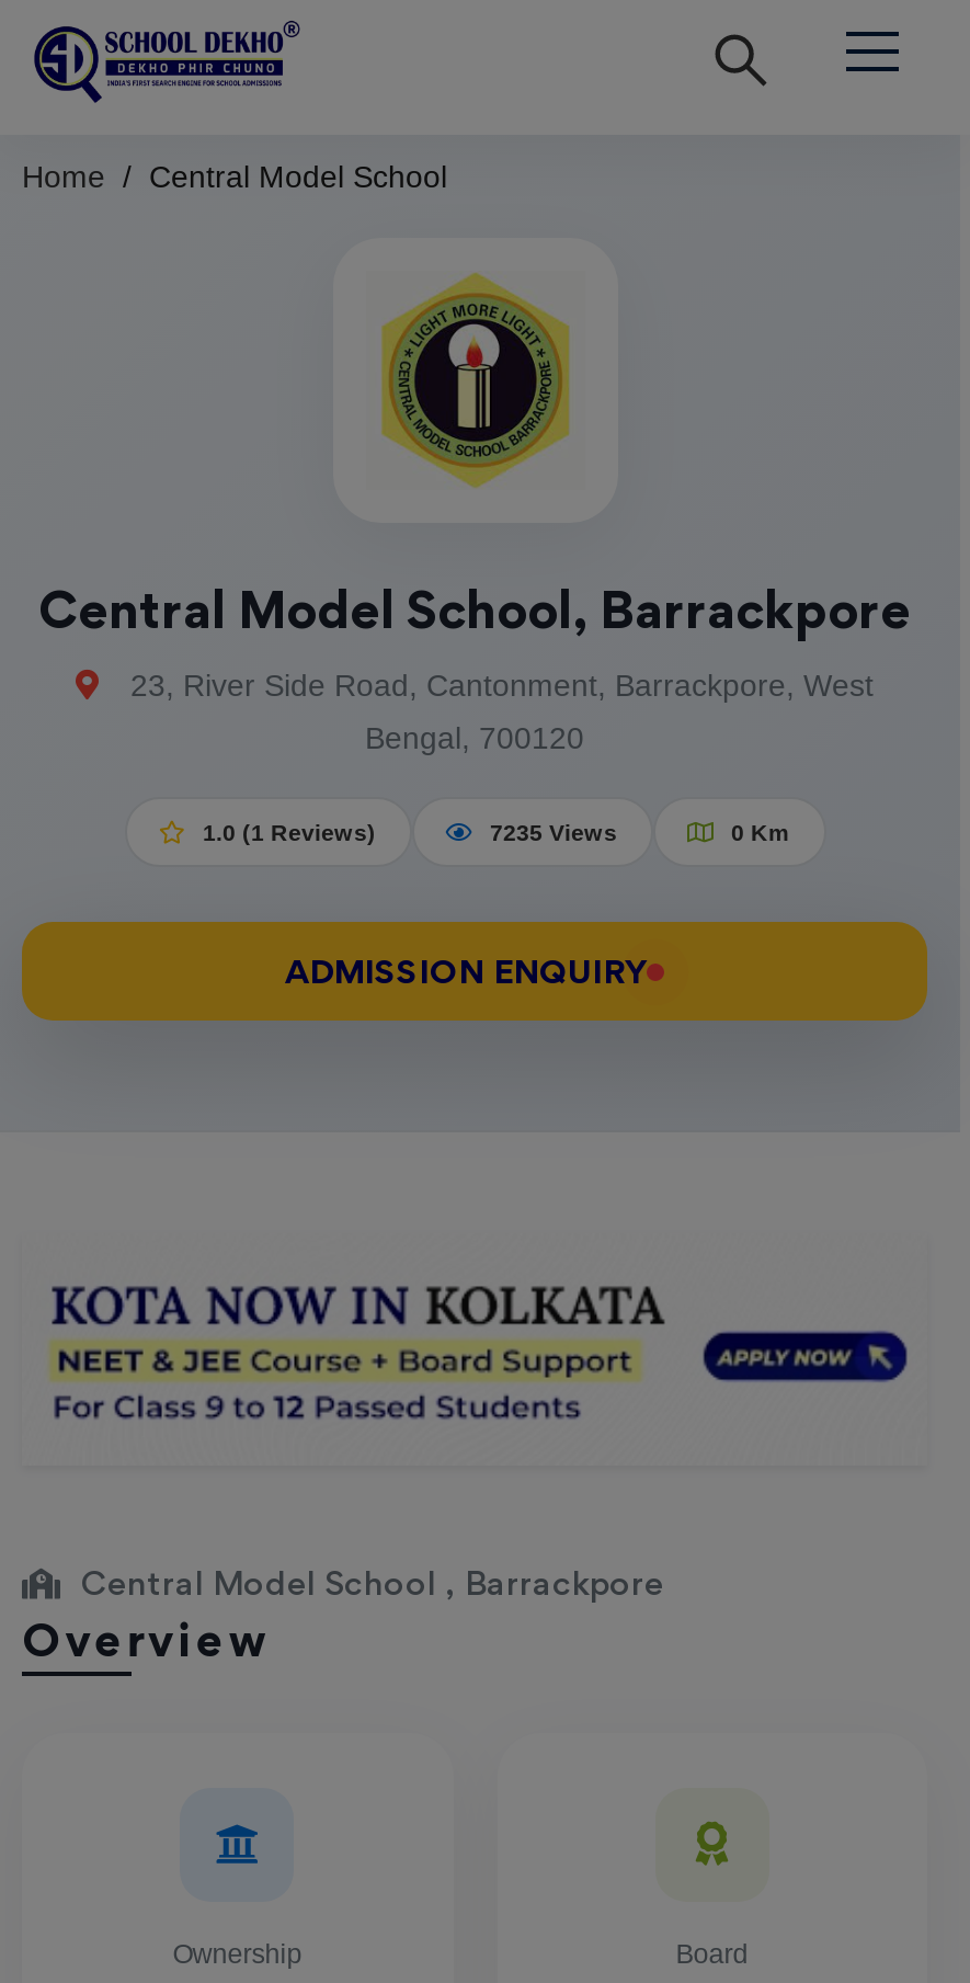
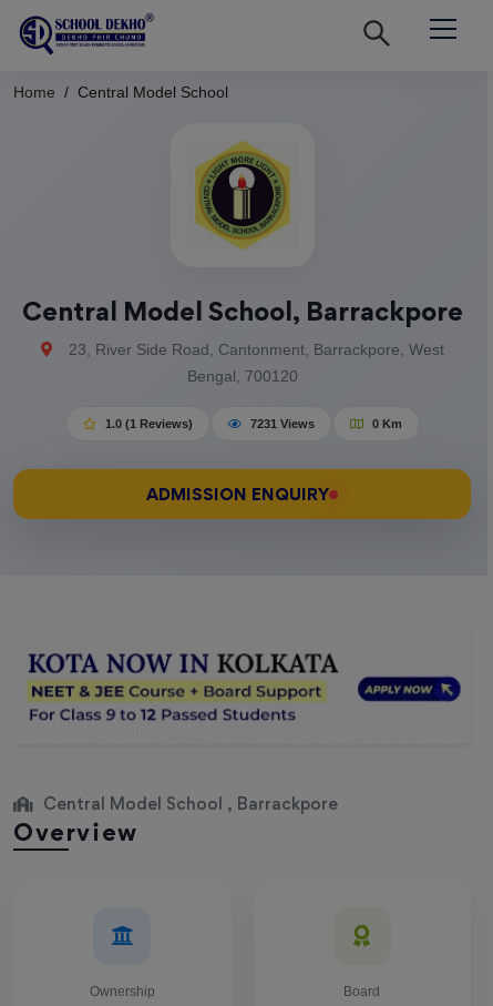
[483,819,617,845] 7235 Views -> [247,417,314,430] 7231 Views

